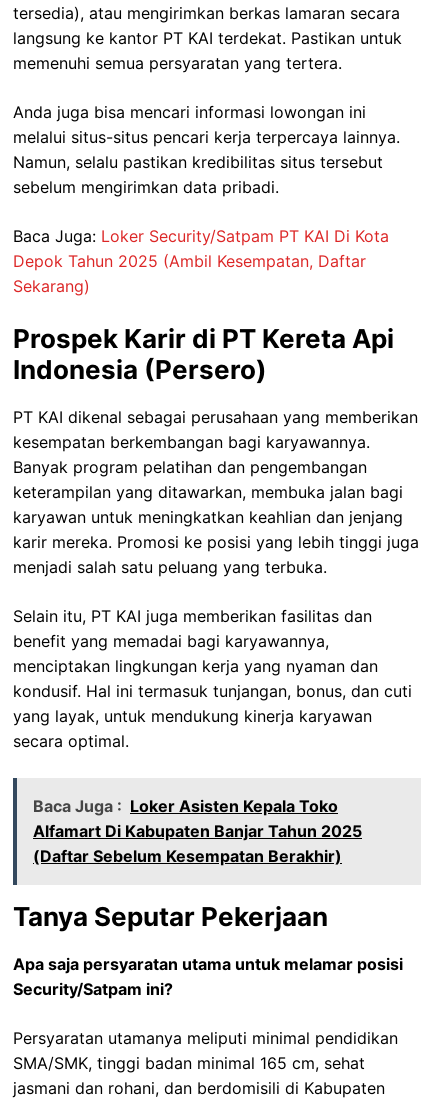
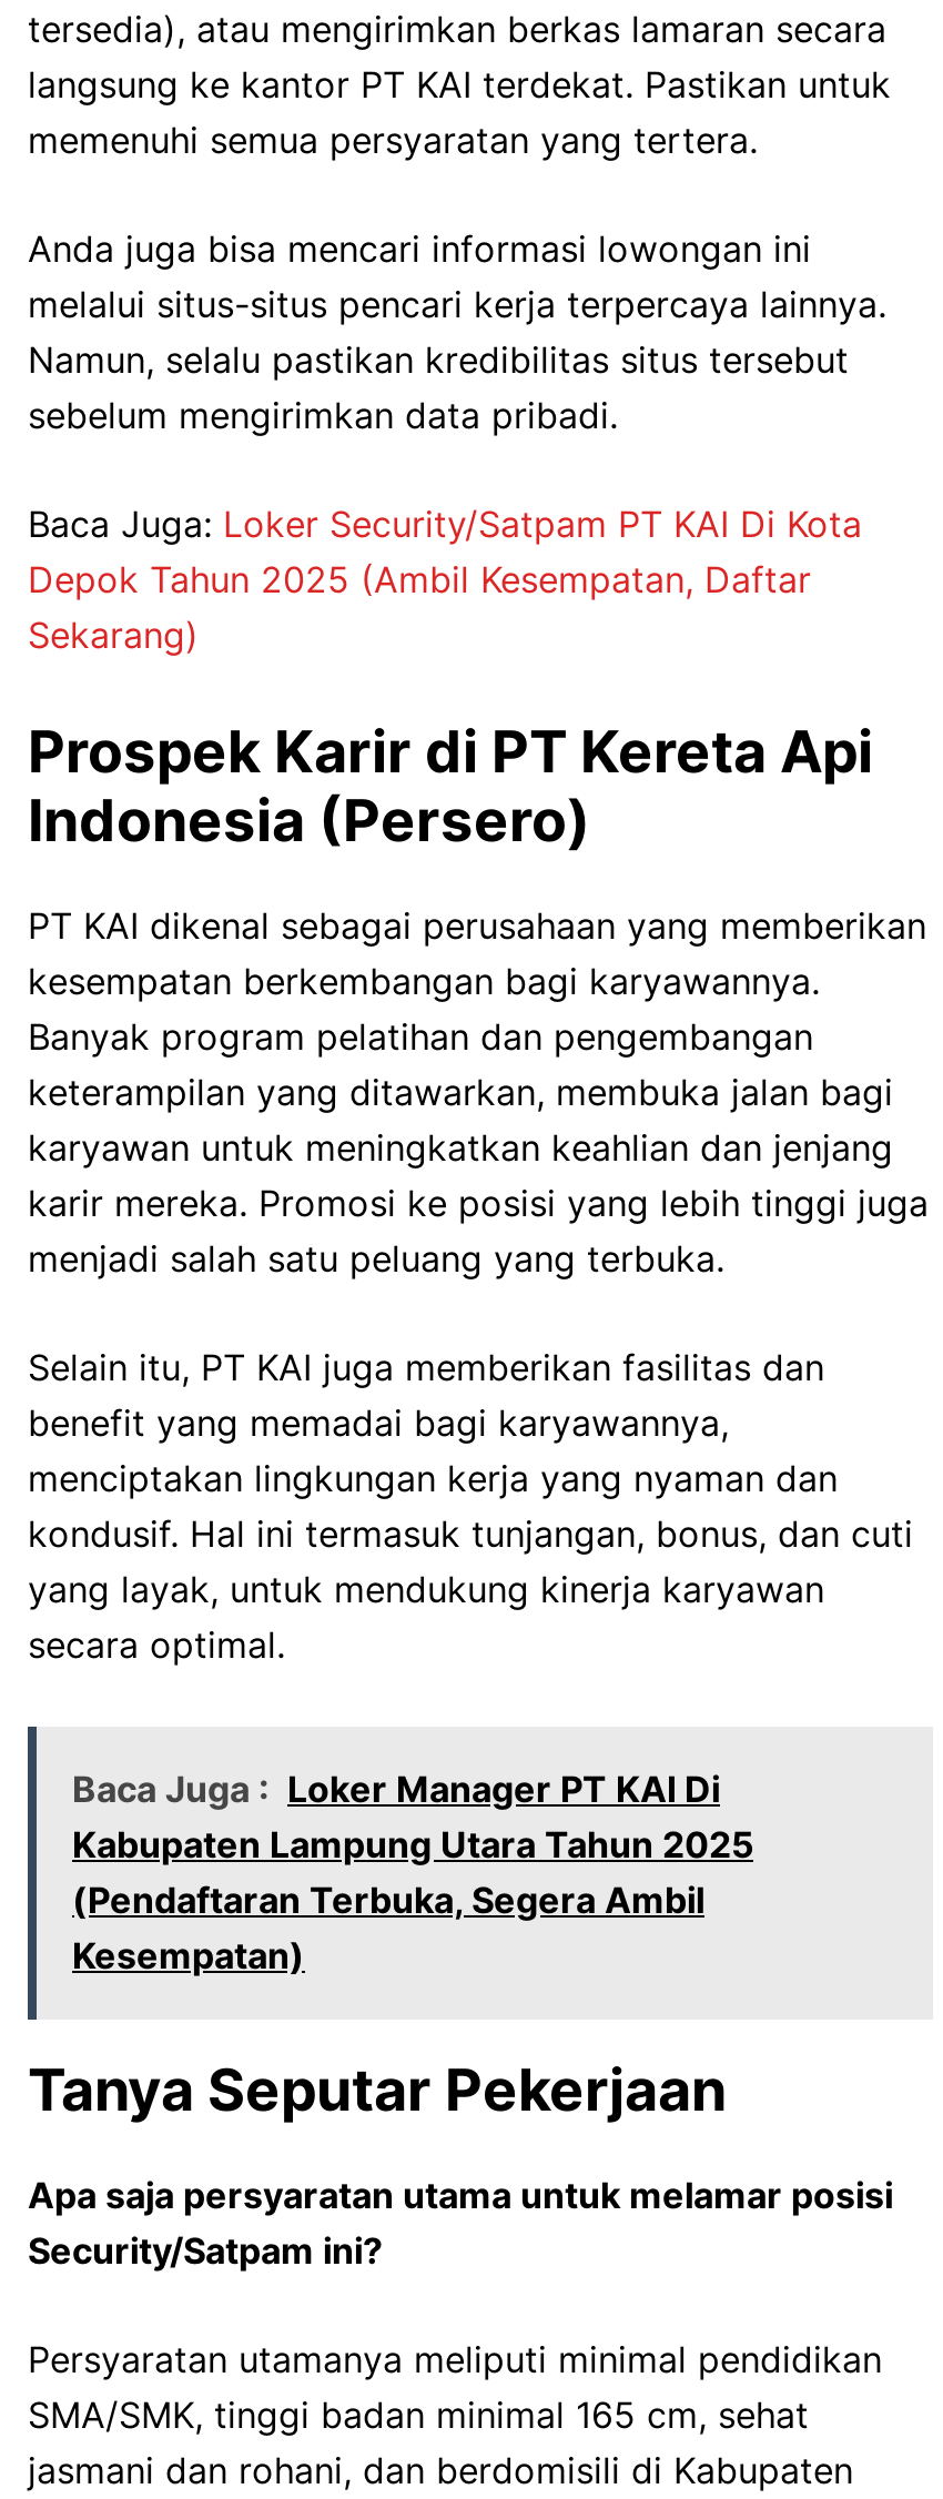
[33,796,362,866] Baca Juga : Loker Asisten Kepala Toko | Alfamart Di Kabupaten Banjar Tahun 2025 | (Daftar Sebelum Kesempatan Berakhir) -> [72,1767,753,1977] Baca Juga : Loker Manager PT KAI Di | Kabupaten Lampung Utara Tahun 2025 | (Pendaftaran Terbuka, Segera Ambil | Kesempatan)

